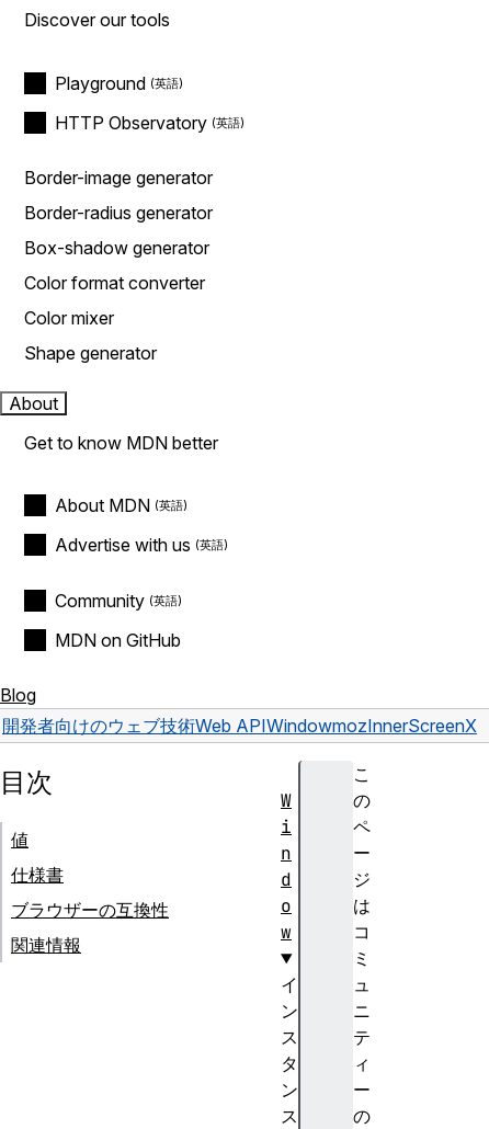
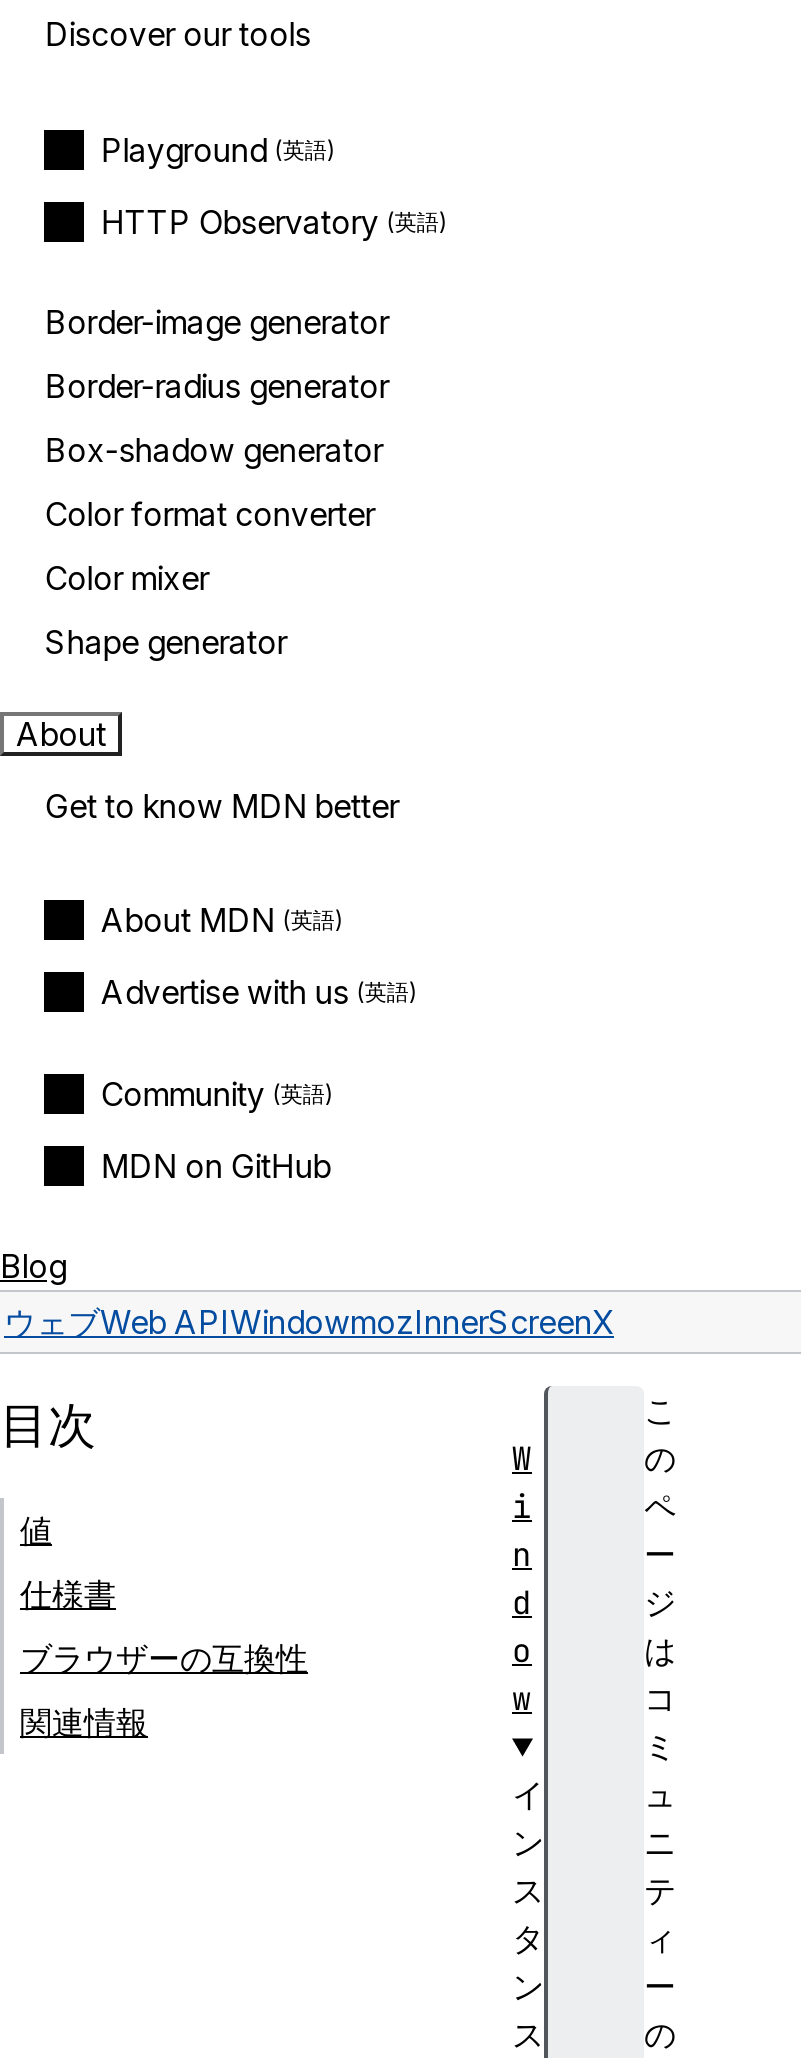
[2,715,477,737] 開発者向けのウェブ技術Web APIWindowmozInnerScreenX -> [4,1302,614,1342] ウェブWeb APIWindowmozInnerScreenX

